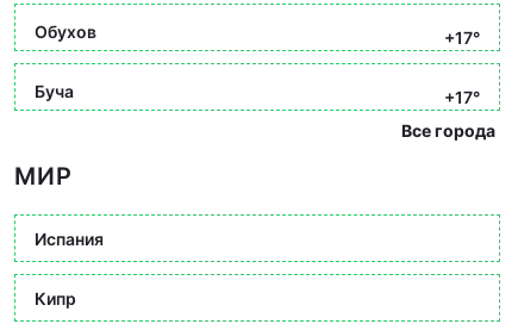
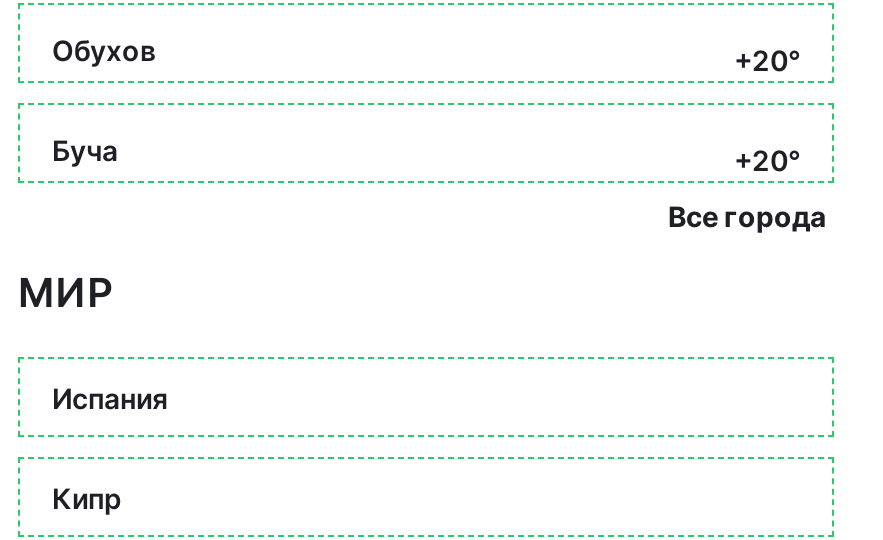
[444,27,480,48] +17° -> [734,43,800,77] +20°
[444,87,480,107] +17° -> [734,143,800,177] +20°

